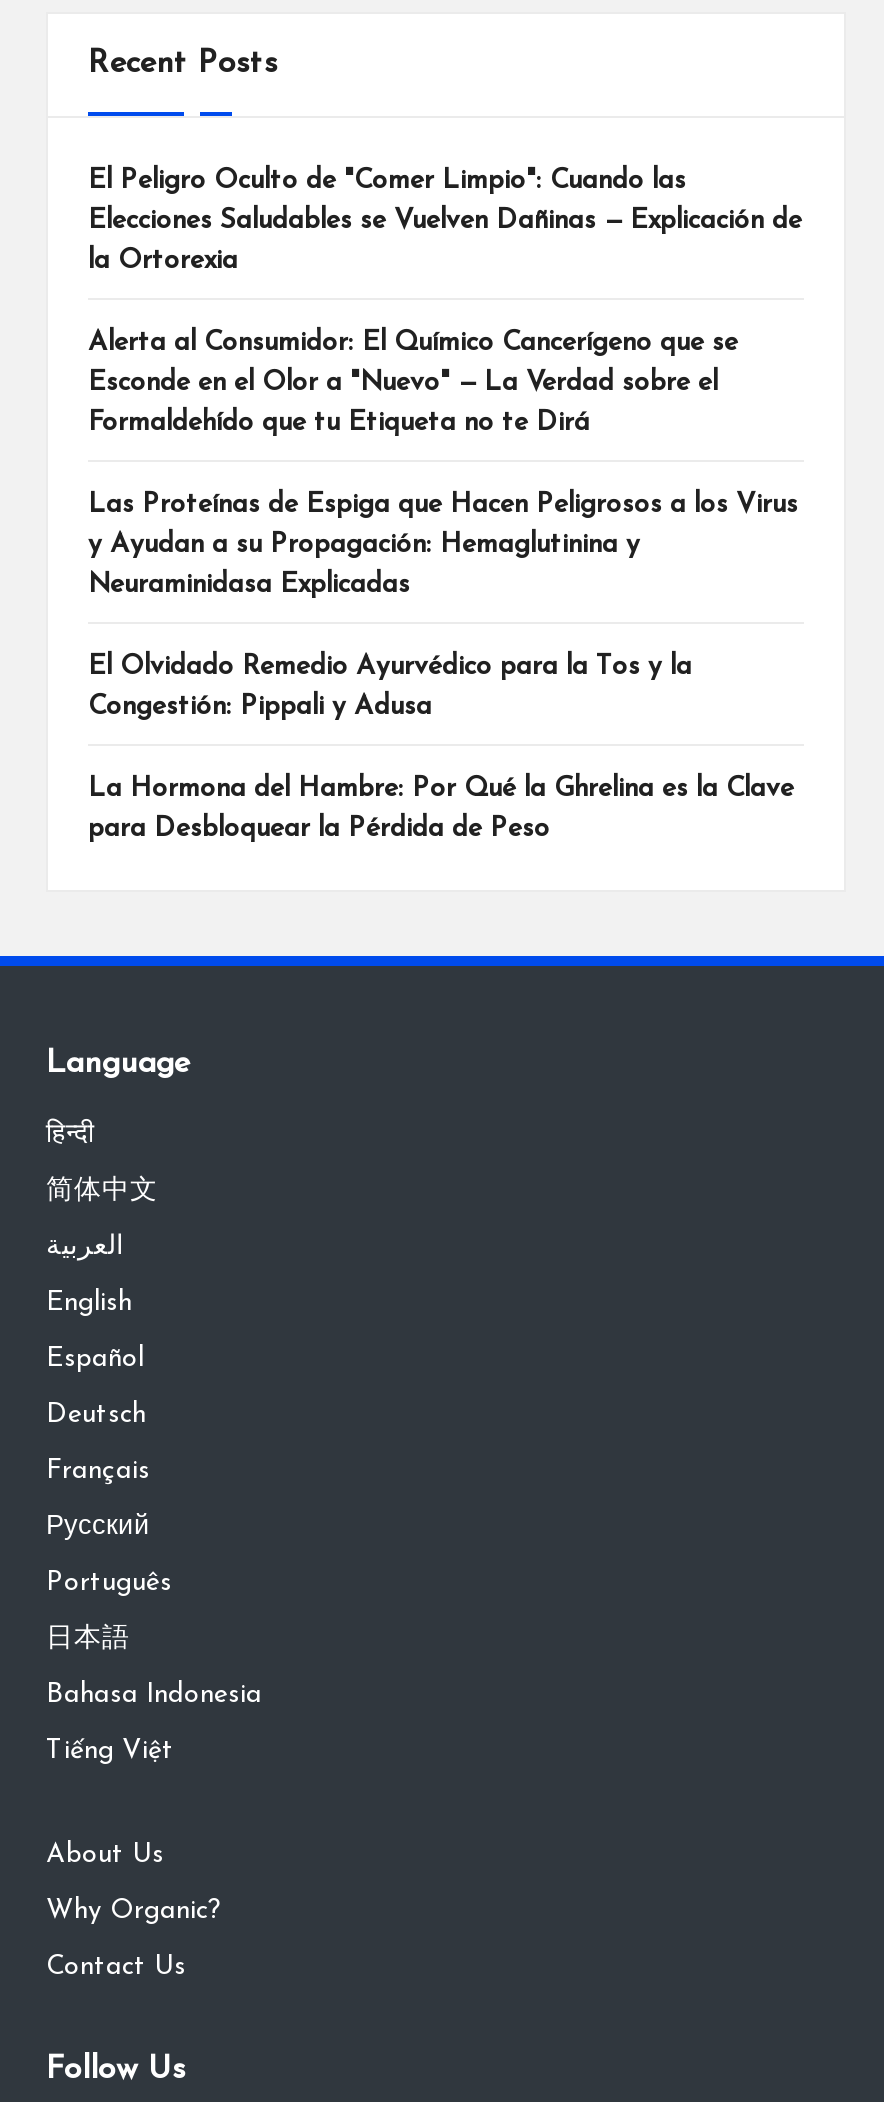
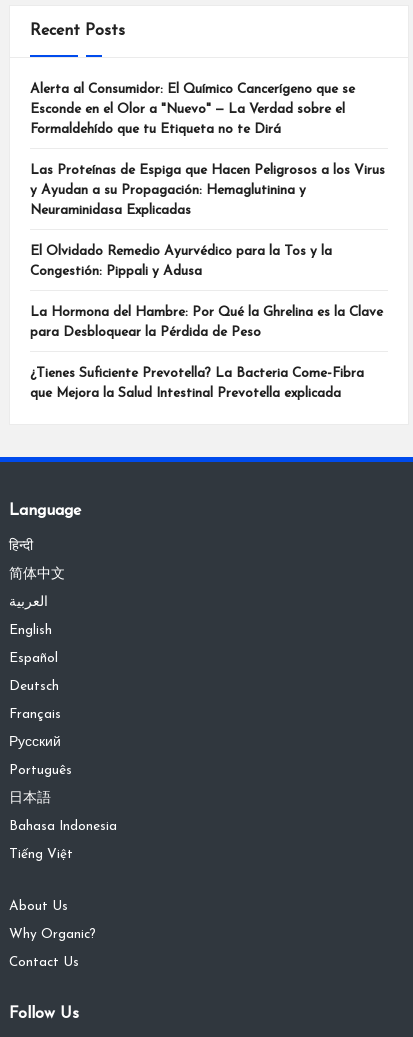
[88,168,802,274] El Peligro Oculto de "Comer Limpio": Cuando las | Elecciones Saludables se Vuelven Dañinas — Explicación de | la Ortorexia -> none
moved [88,330,798,842] -> [30,83,385,339]: Alerta al Consumidor: El Químico Cancerígeno que se | Esconde en el Olor a "Nuevo" — La Verdad sobre el | Formaldehído que tu Etiqueta no te Dirá | ... | La Hormona del Hambre: Por Qué la Ghrelina es la Clave | para Desbloquear la Pérdida de Peso
none -> [30,367,364,400] ¿Tienes Suficiente Prevotella? La Bacteria Come-Fibra | que Mejora la Salud Intestinal Prevotella explicada

